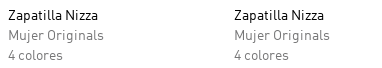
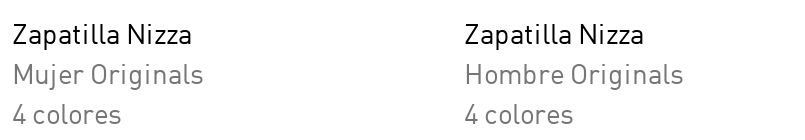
[234,29,330,43] Mujer Originals -> [464,62,684,90] Hombre Originals

